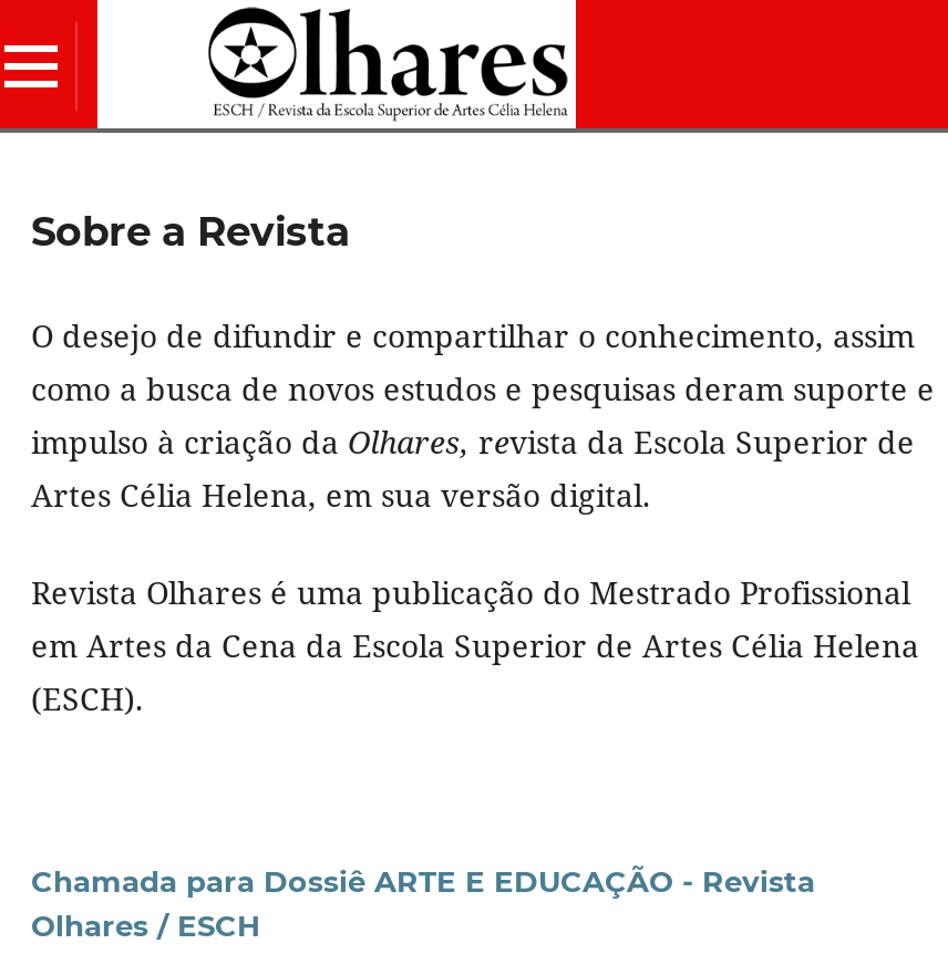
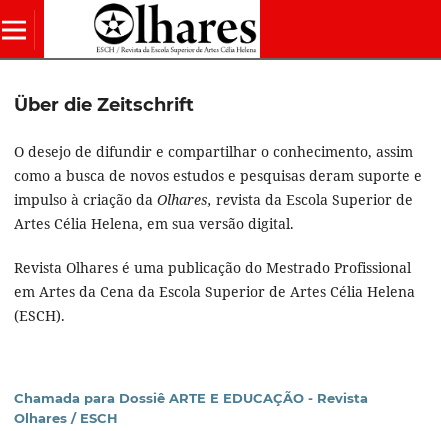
[31,208,350,257] Sobre a Revista -> [14,94,194,116] Über die Zeitschrift

